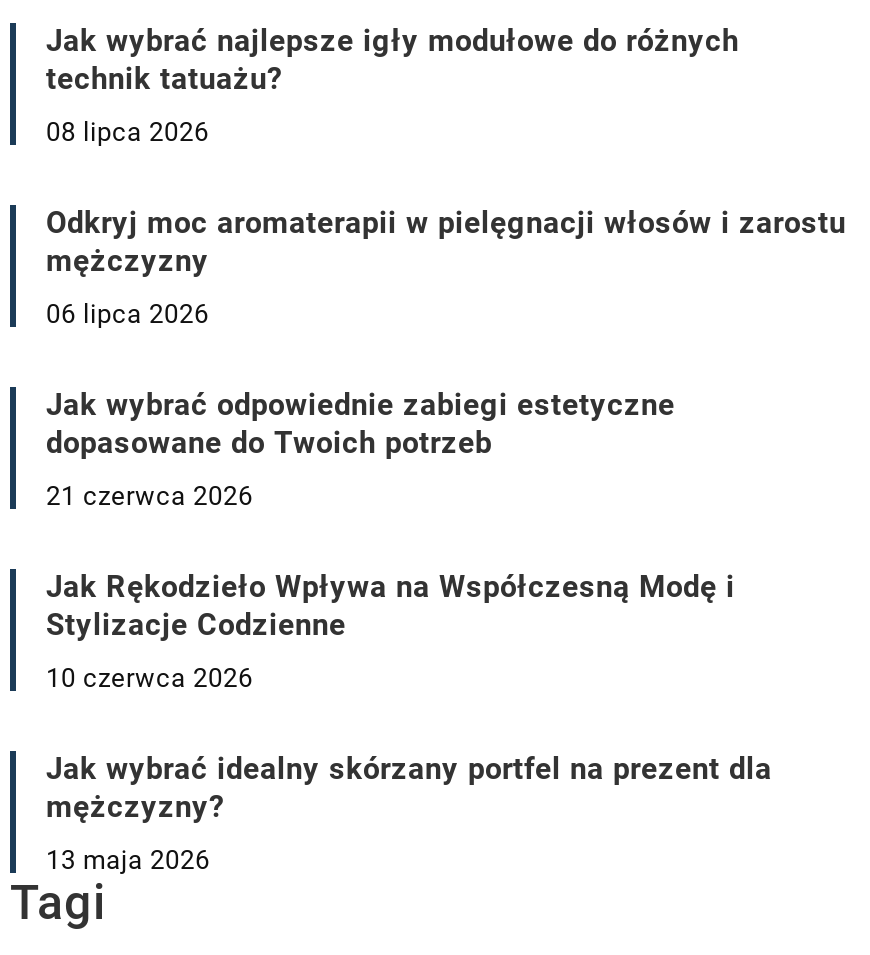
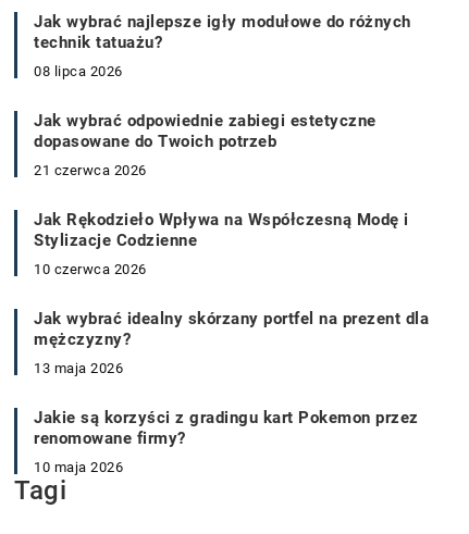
[46,205,846,329] Odkryj moc aromaterapii w pielęgnacji włosów i zarostu | mężczyzny | 06 lipca 2026 -> none
moved [46,387,772,875] -> [34,111,429,376]: Jak wybrać odpowiednie zabiegi estetyczne | dopasowane do Twoich potrzeb | 21 czerwca 2026 | ... | mężczyzny? | 13 maja 2026
none -> [34,408,418,475] Jakie są korzyści z gradingu kart Pokemon przez | renomowane firmy? | 10 maja 2026

